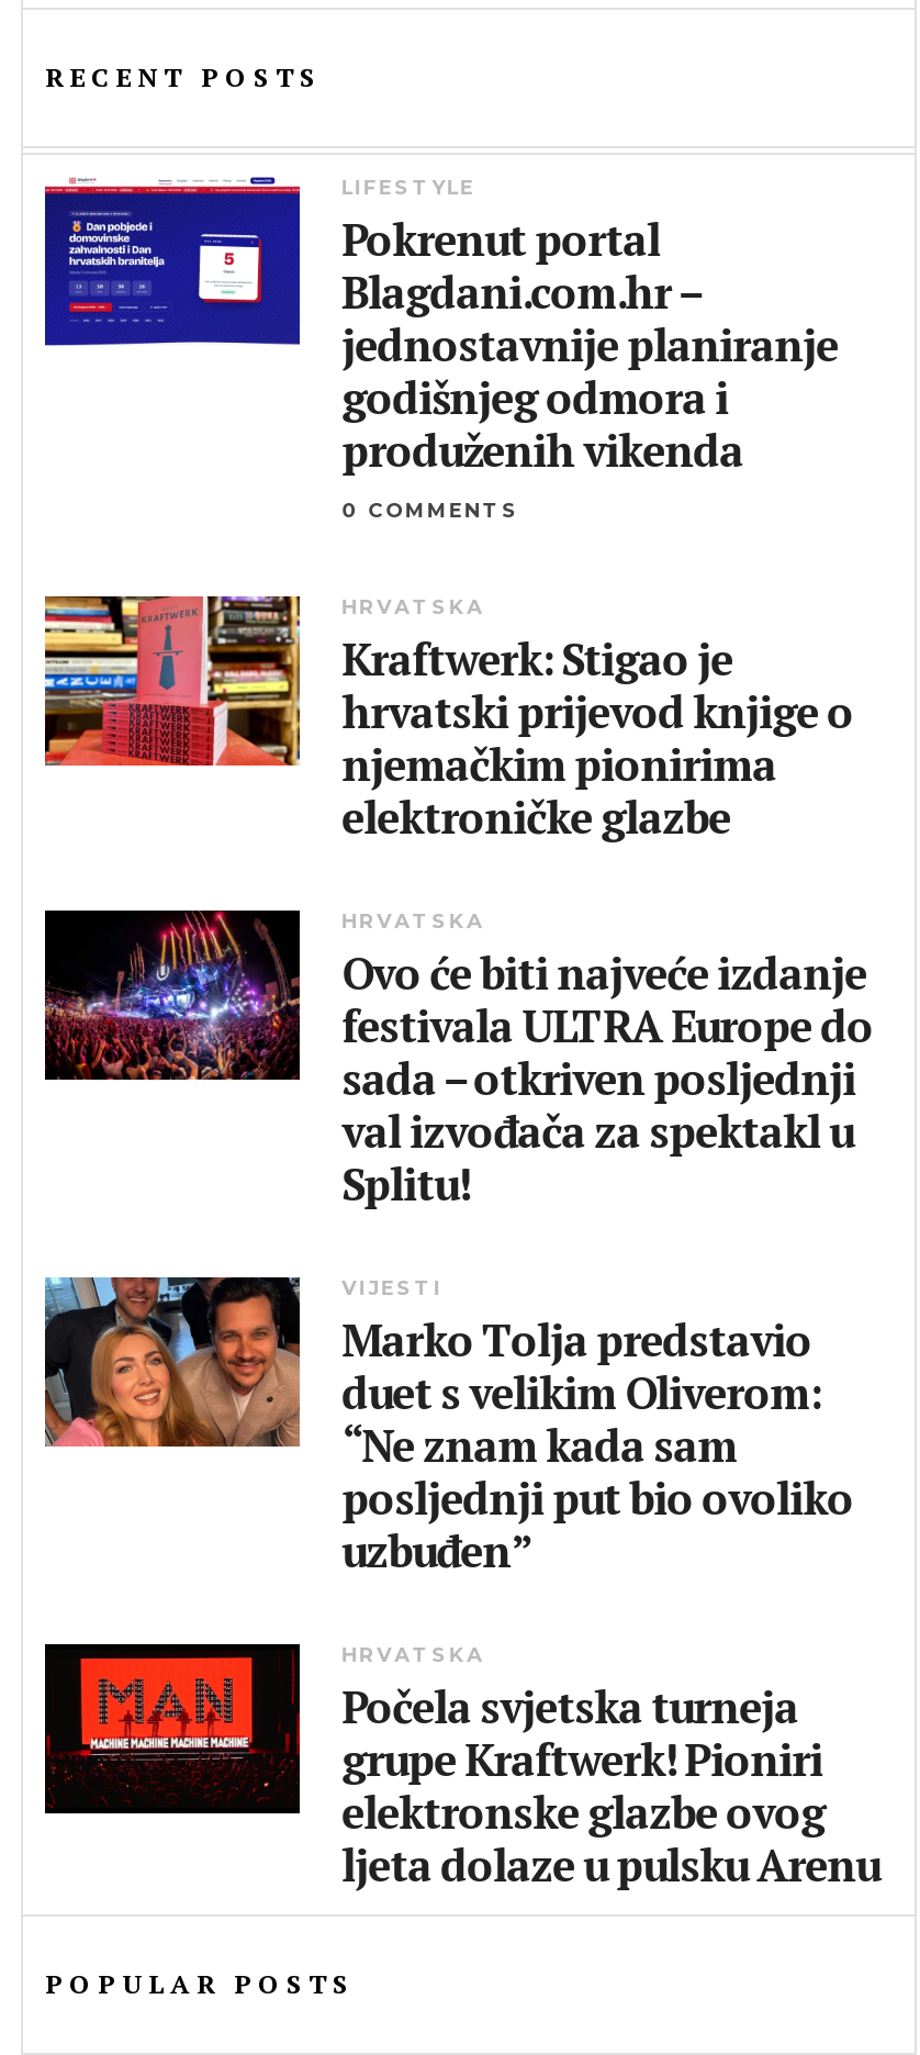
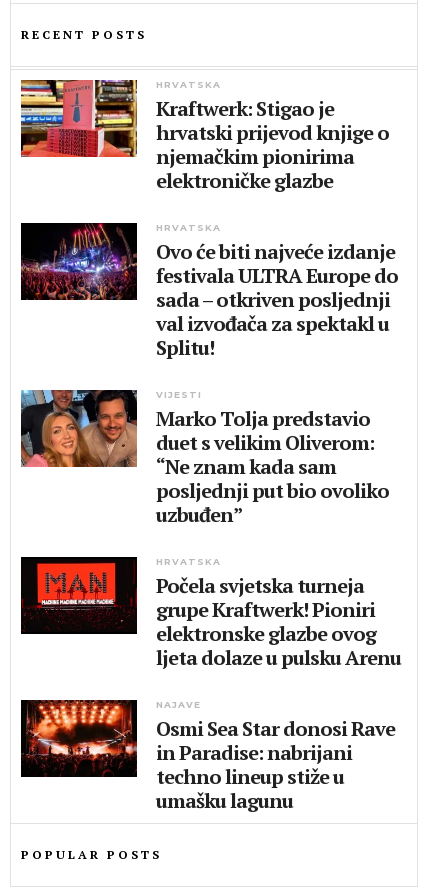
[43,174,838,521] [image] | LIFESTYLE | Pokrenut portal | Blagdani.com.hr – | jednostavnije planiranje | godišnjeg odmora i | produženih vikenda | 0 COMMENTS -> none
moved [41,592,880,1894] -> [19,78,401,671]: [image] | HRVATSKA | Kraftwerk: Stigao je | ... | elektronske glazbe ovog | ljeta dolaze u pulsku Arenu
none -> [21,699,395,814] [image] | NAJAVE | Osmi Sea Star donosi Rave | in Paradise: nabrijani | techno lineup stiže u | umašku lagunu

